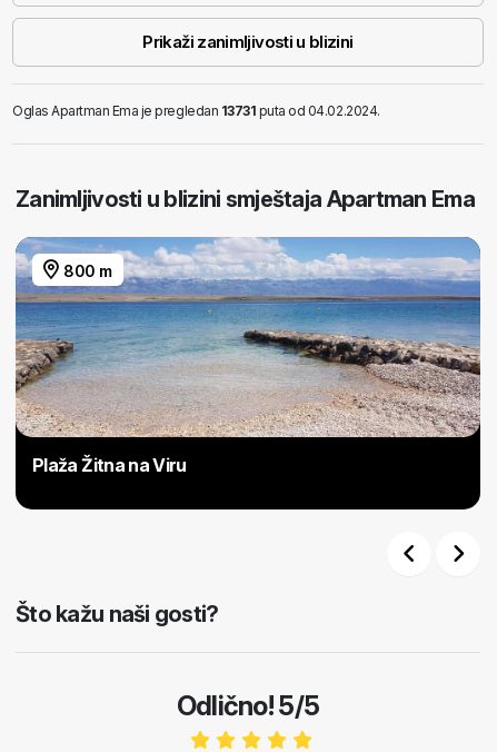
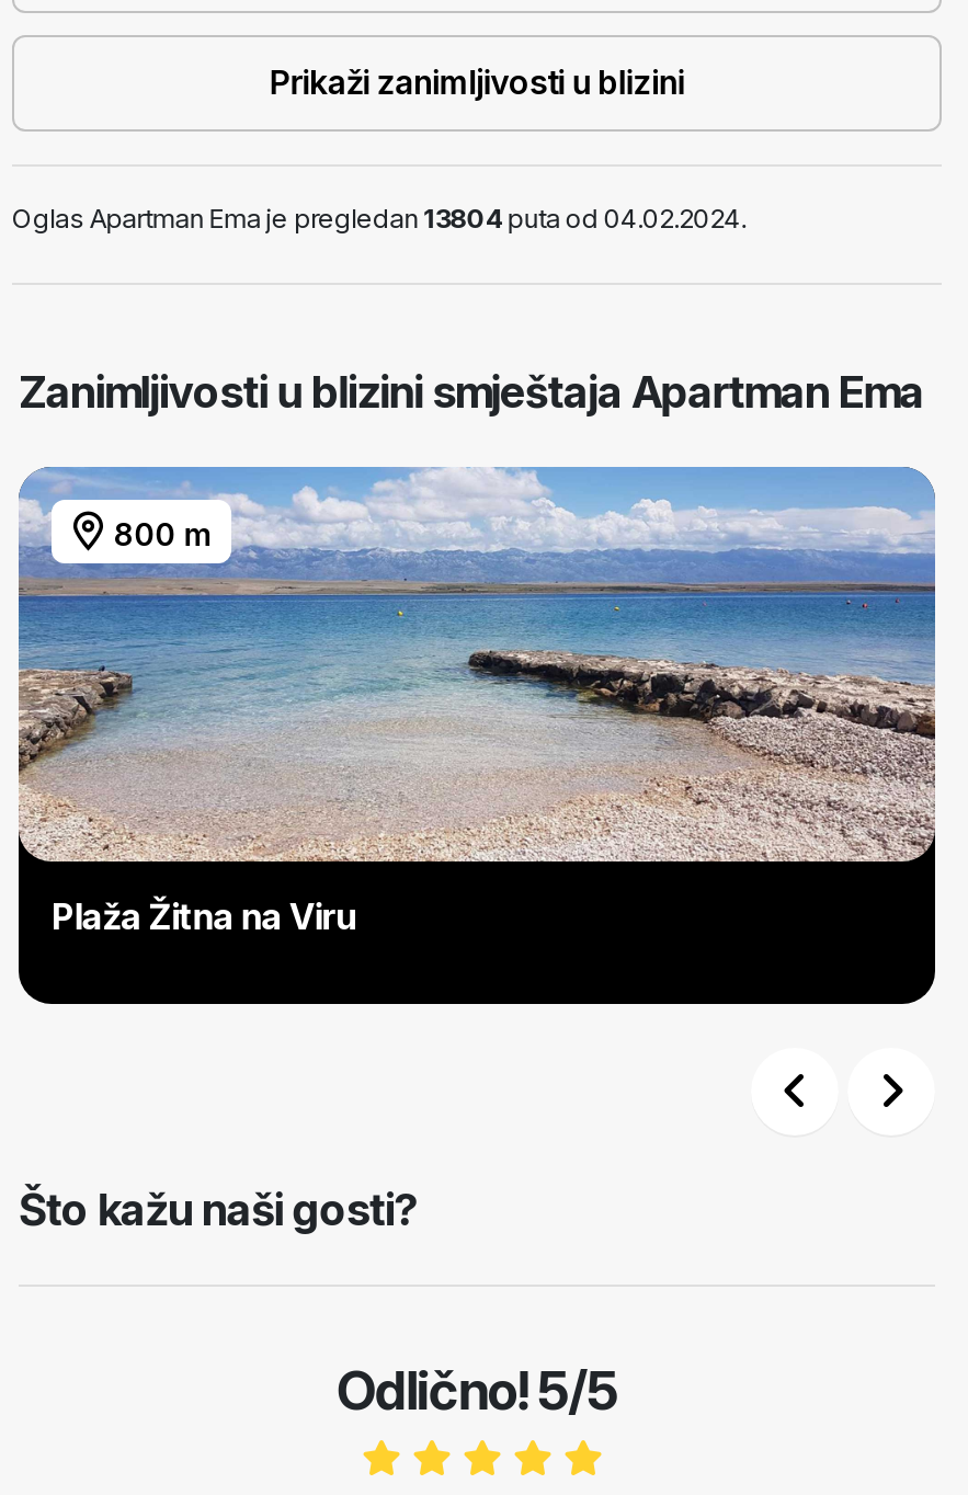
[12,103,380,119] Oglas Apartman Ema je pregledan 13731 puta od 04.02.2024. -> [12,202,746,235] Oglas Apartman Ema je pregledan 13804 puta od 04.02.2024.

